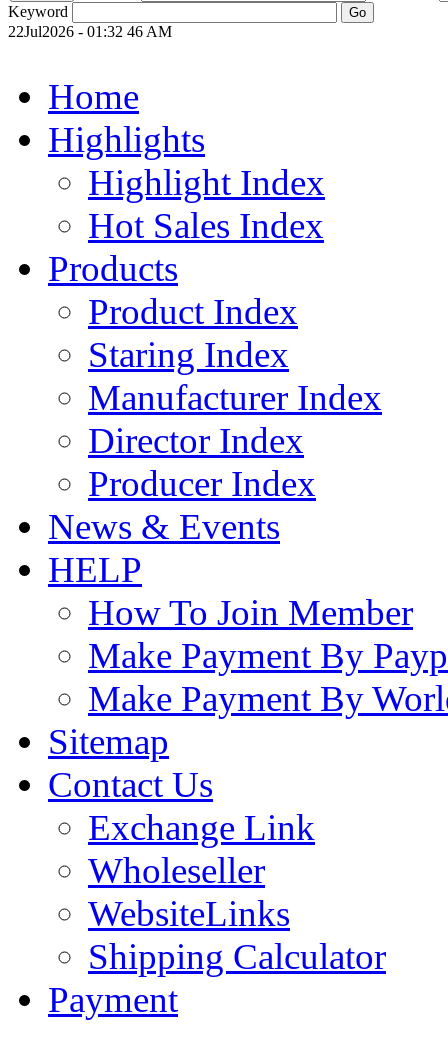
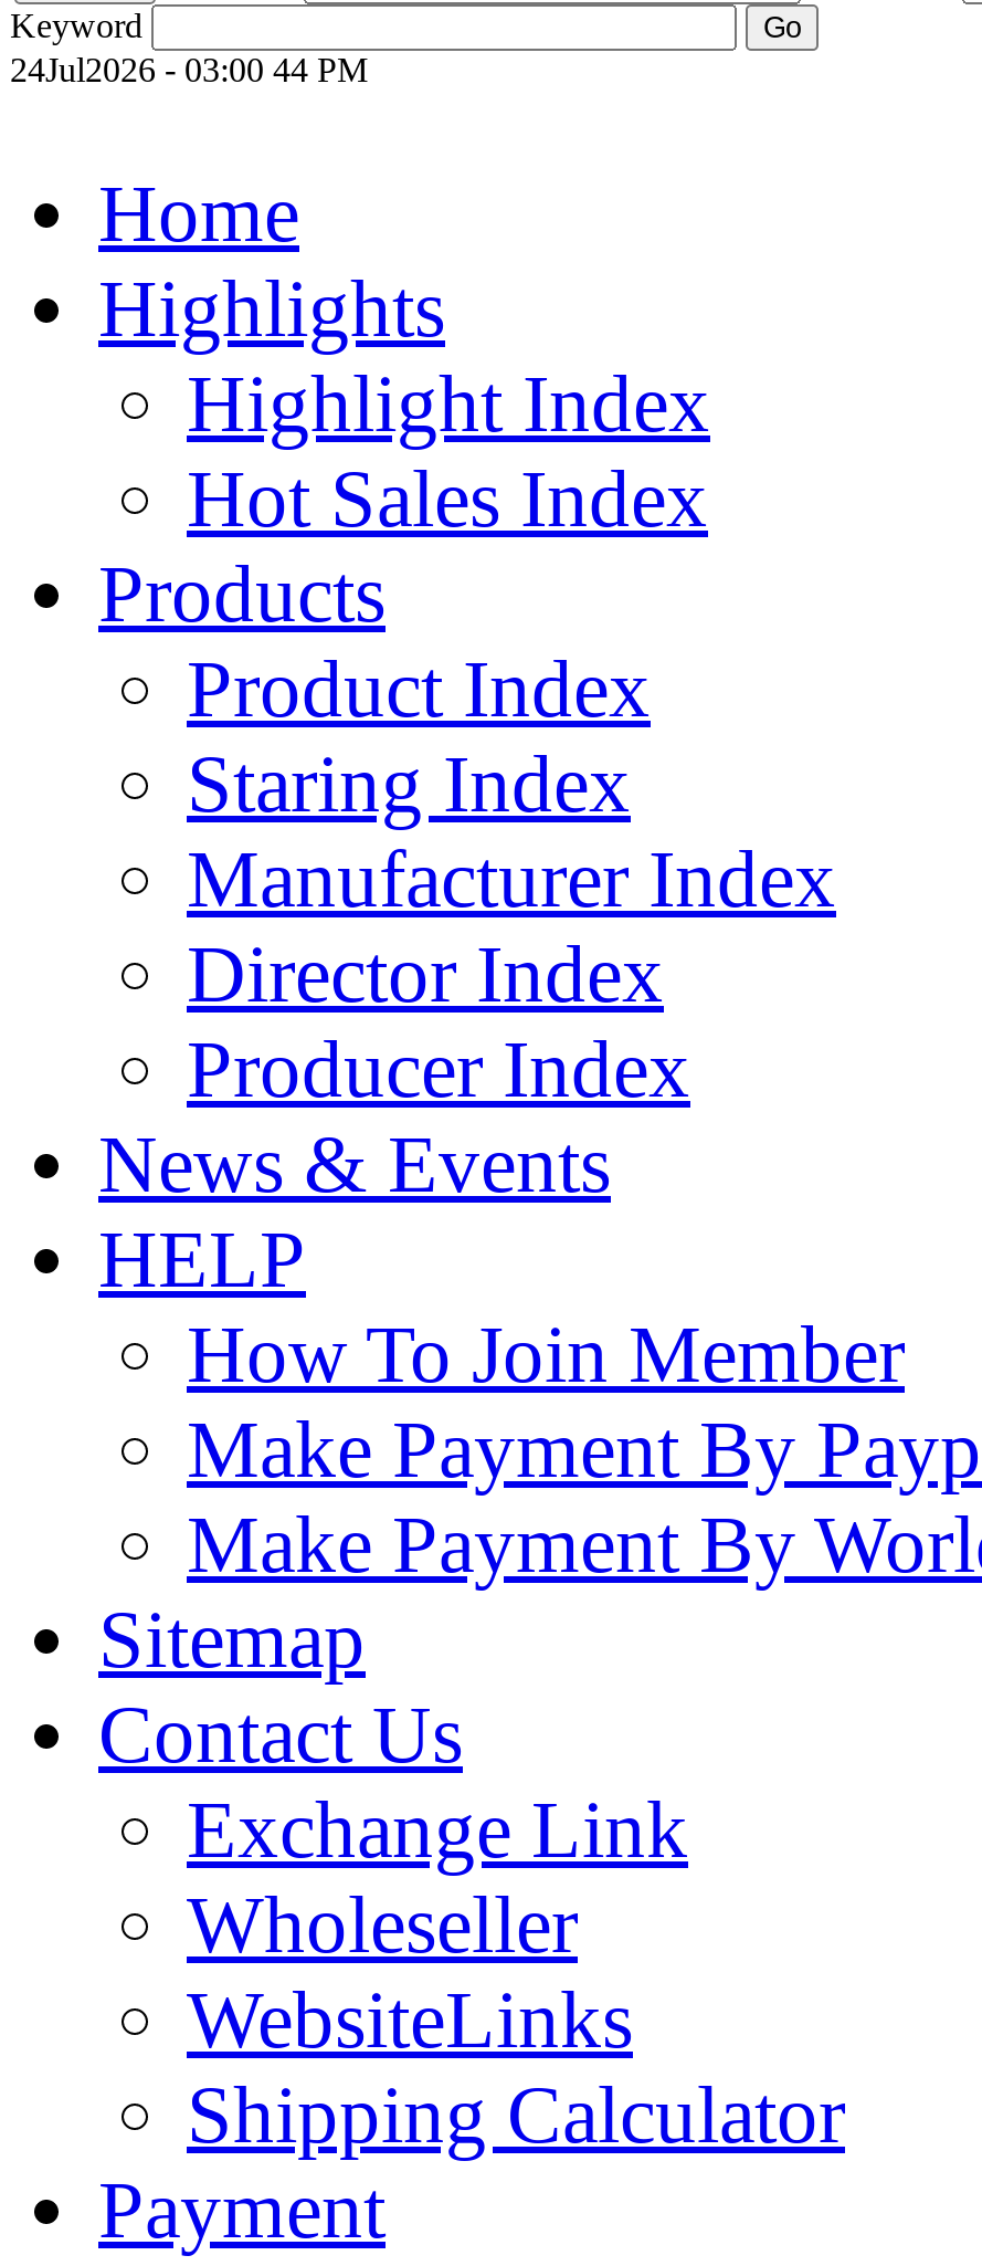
[8,23,172,40] 22Jul2026 - 01:32 46 AM -> [10,51,368,88] 24Jul2026 - 03:00 44 PM

